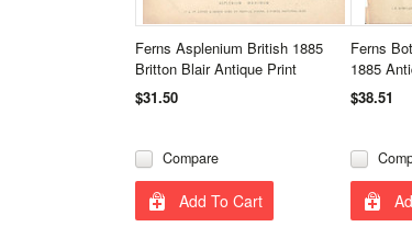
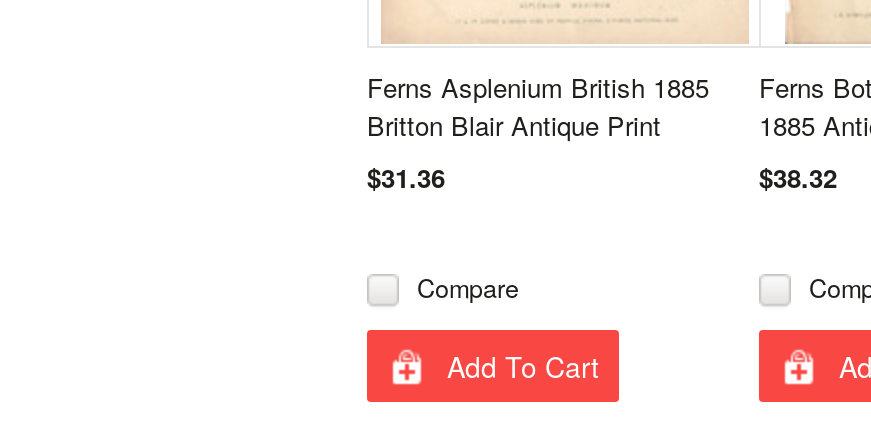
[135,87,178,107] $31.50 -> [367,158,445,196] $31.36
[350,87,393,107] $38.51 -> [759,158,837,196] $38.32

